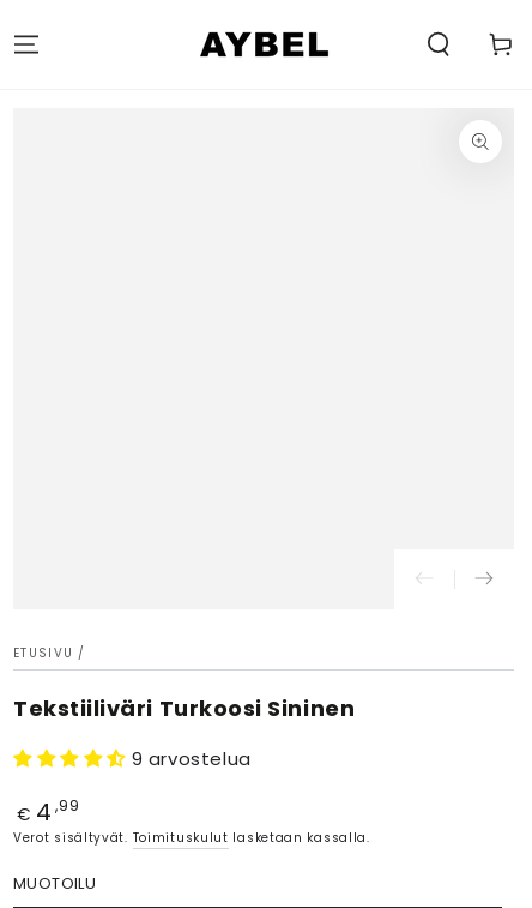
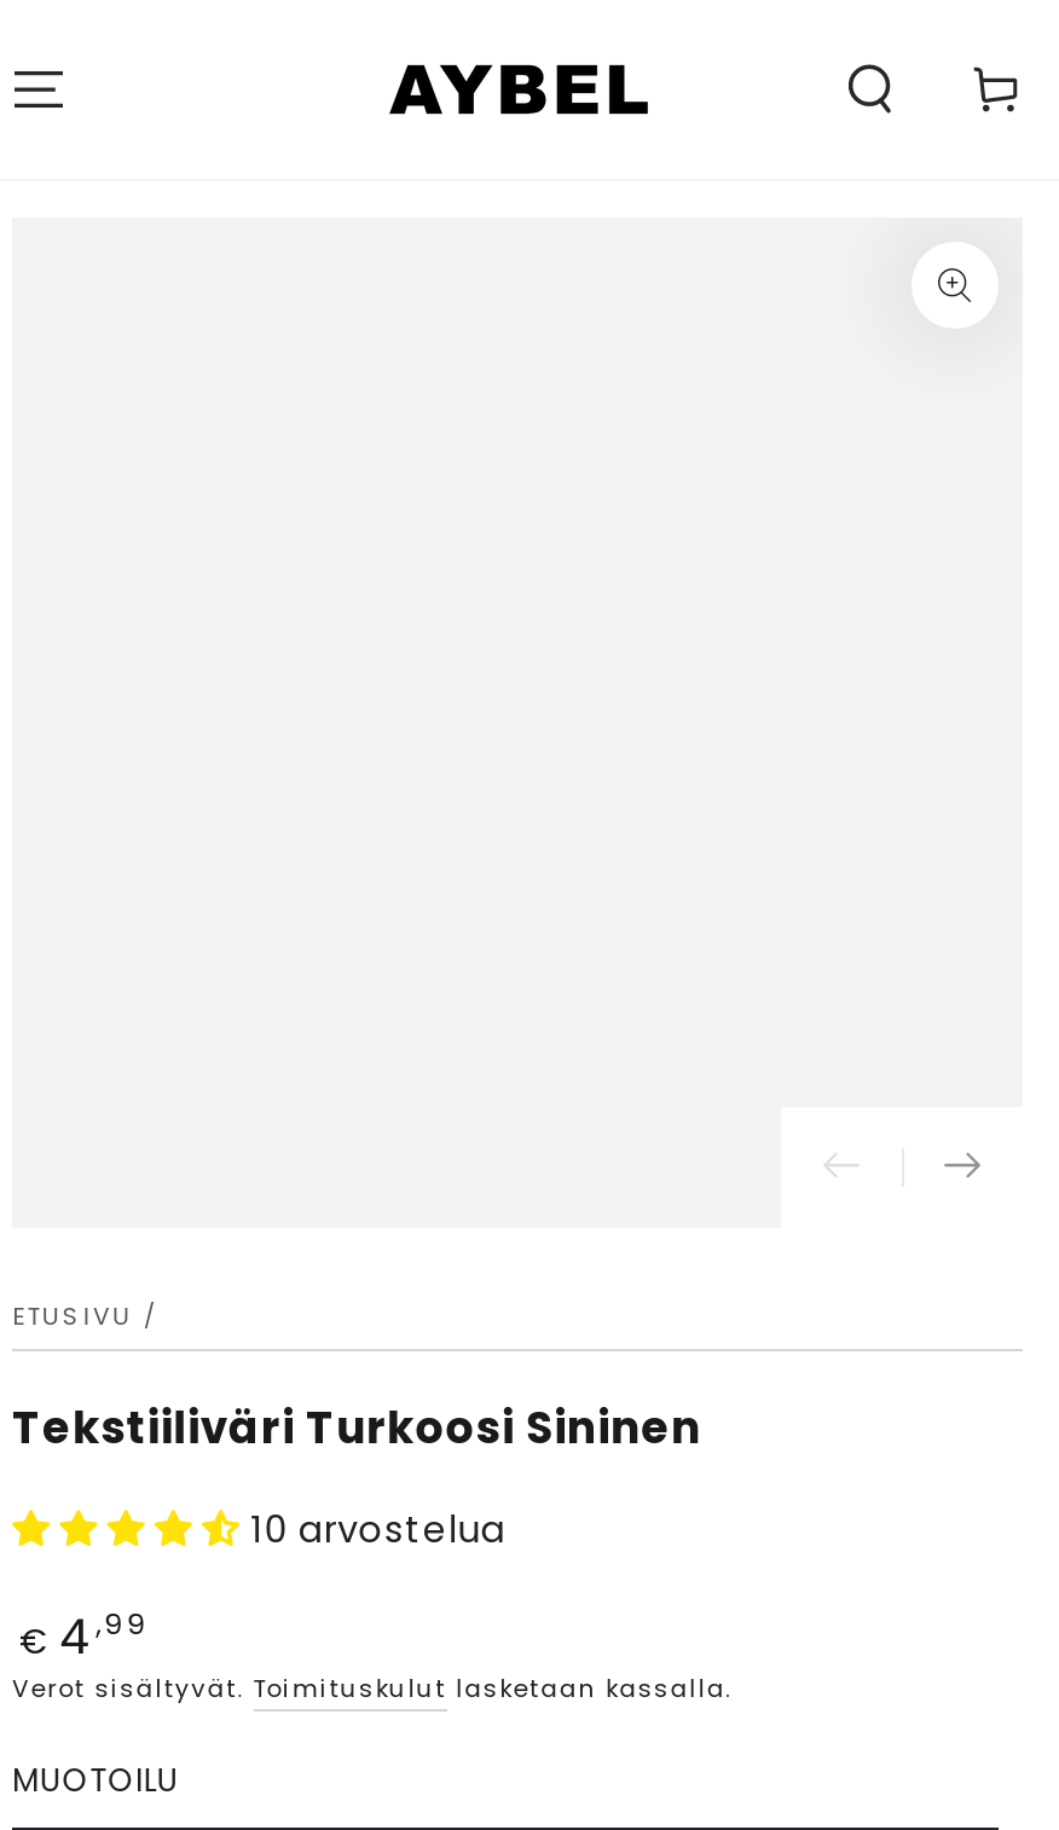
[131,746,252,771] 9 arvostelua -> [251,1504,507,1554] 10 arvostelua

